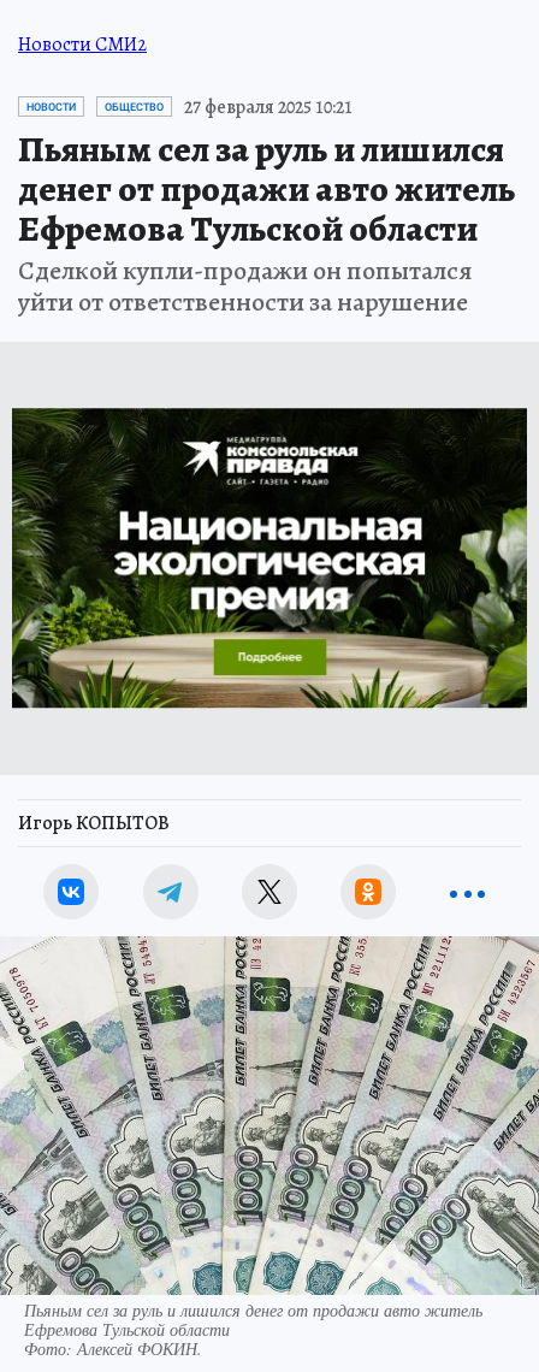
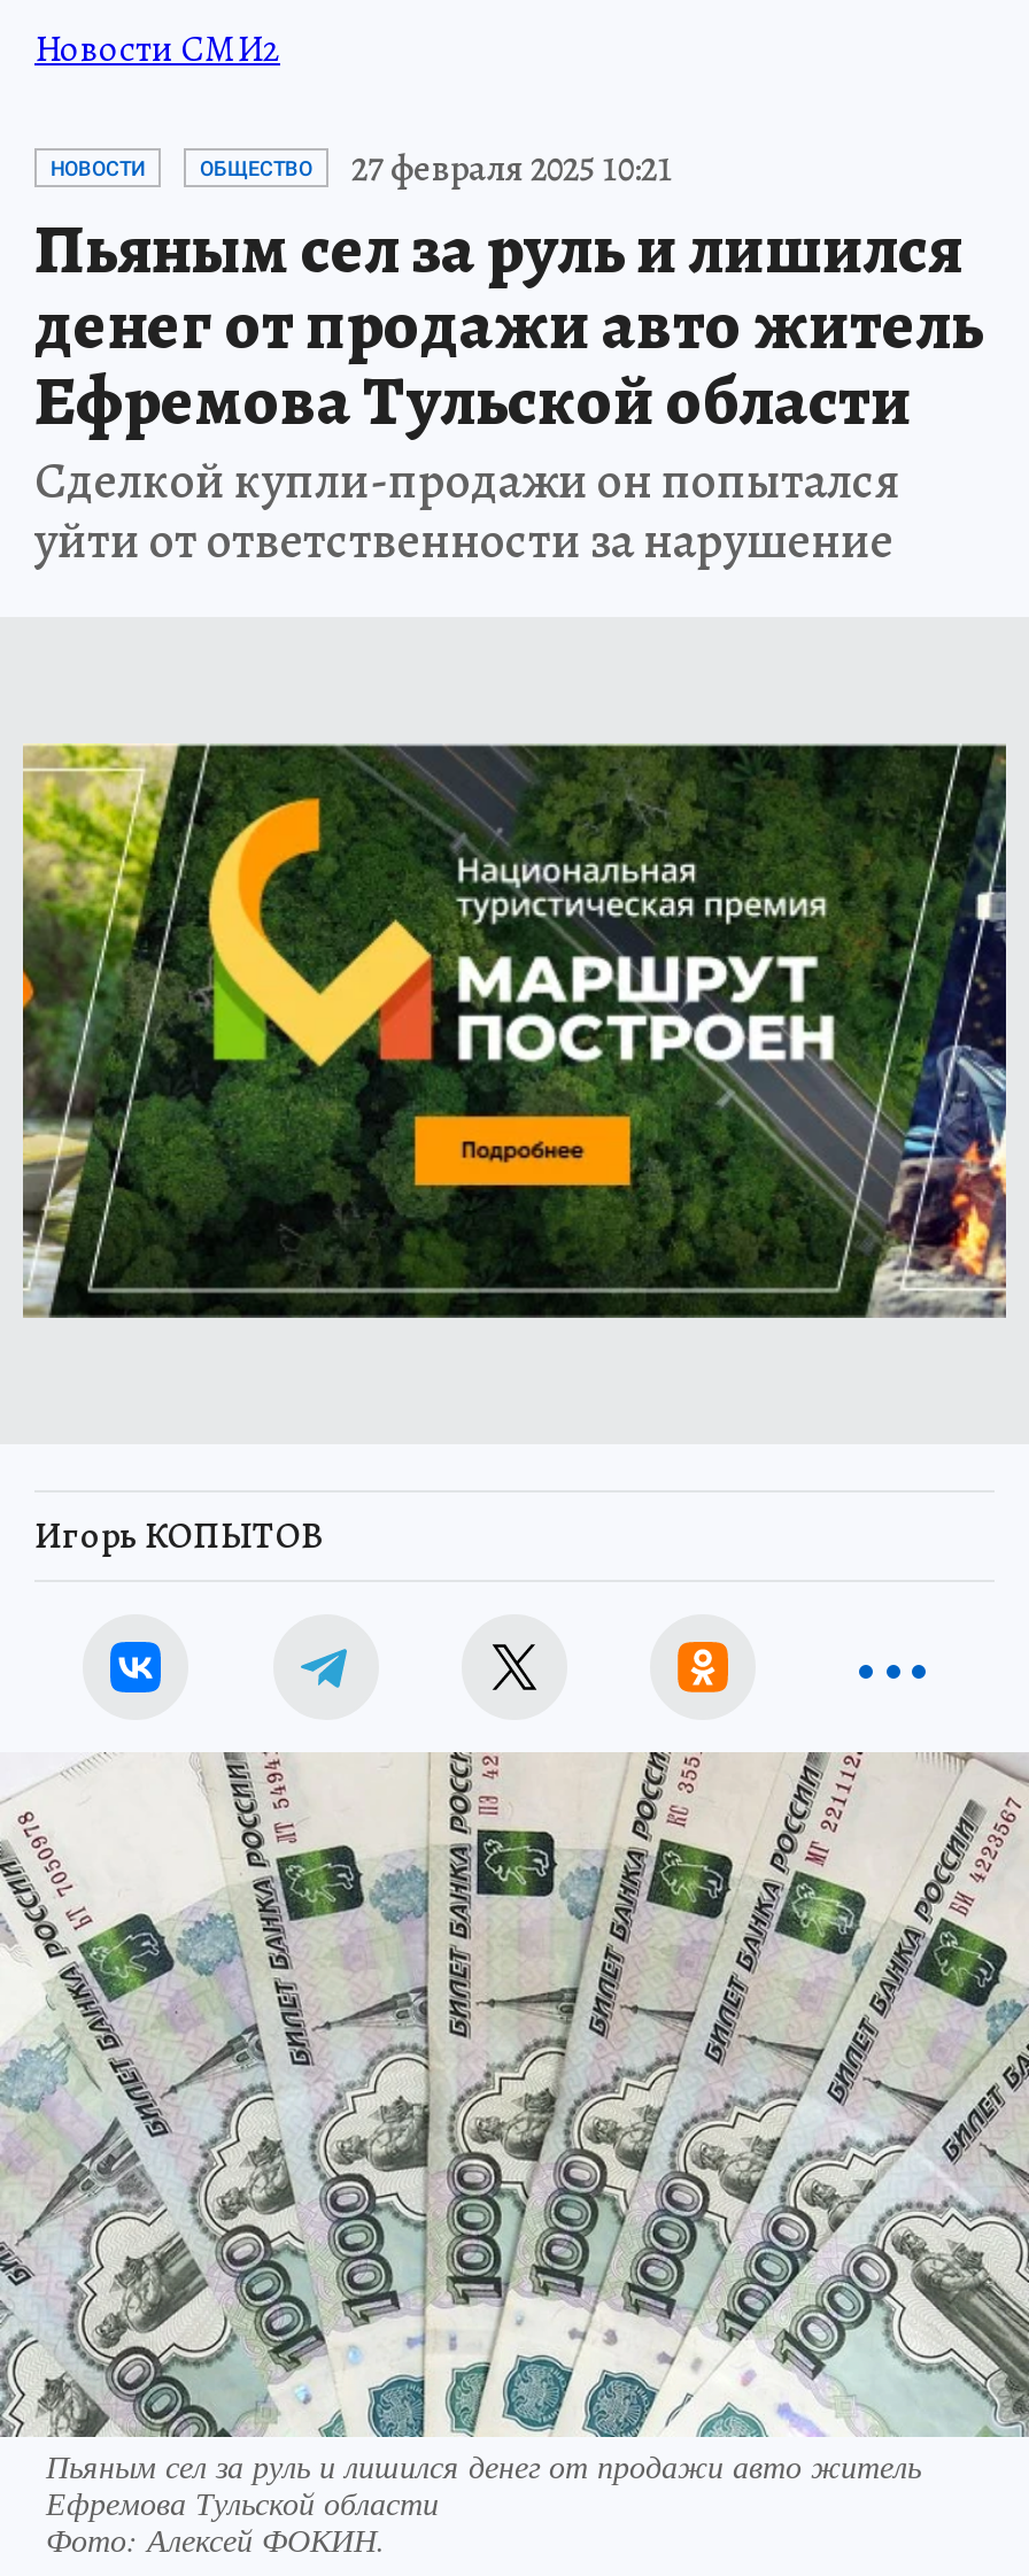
[11,407,528,709] [image] -> [21,743,1008,1320] [image]

